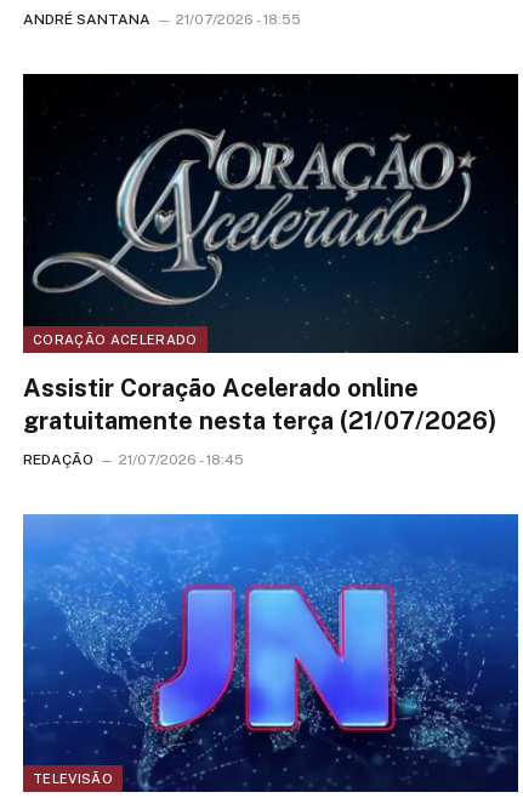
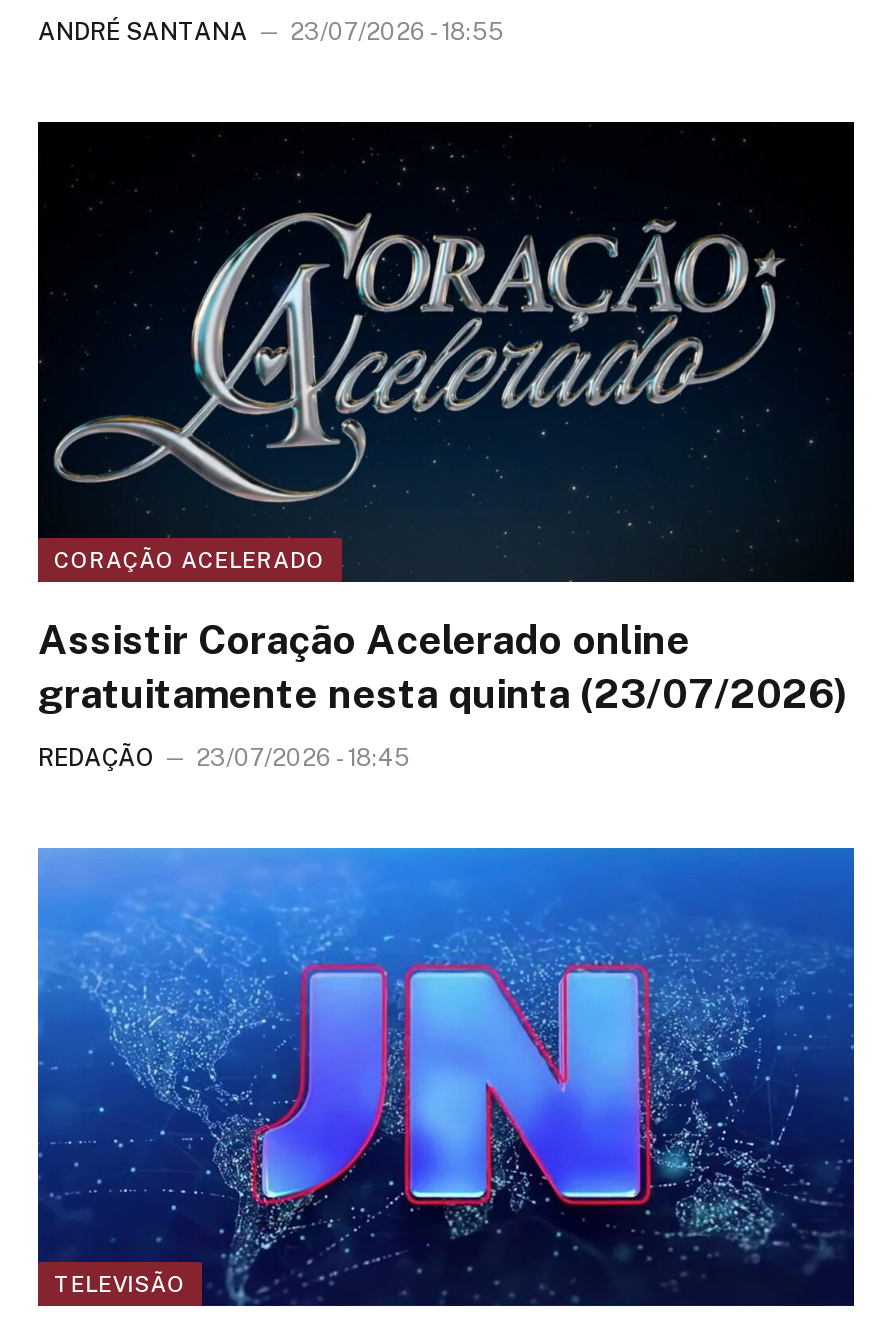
[23,11,301,28] ANDRÉ SANTANA 21/07/2026 - 18:55 -> [38,18,504,46] ANDRÉ SANTANA 23/07/2026 - 18:55
[23,406,496,435] gratuitamente nesta terça (21/07/2026) -> [38,669,848,717] gratuitamente nesta quinta (23/07/2026)
[23,451,244,468] REDAÇÃO 21/07/2026 - 18:45 -> [38,743,410,771] REDAÇÃO 23/07/2026 - 18:45

